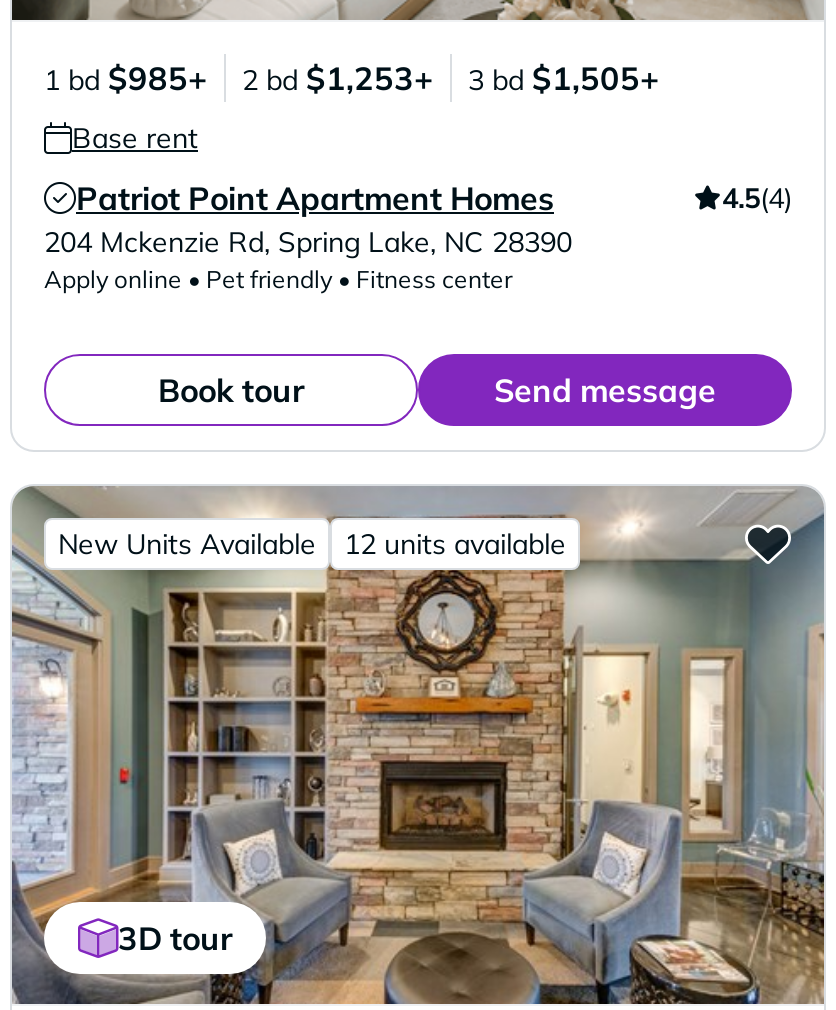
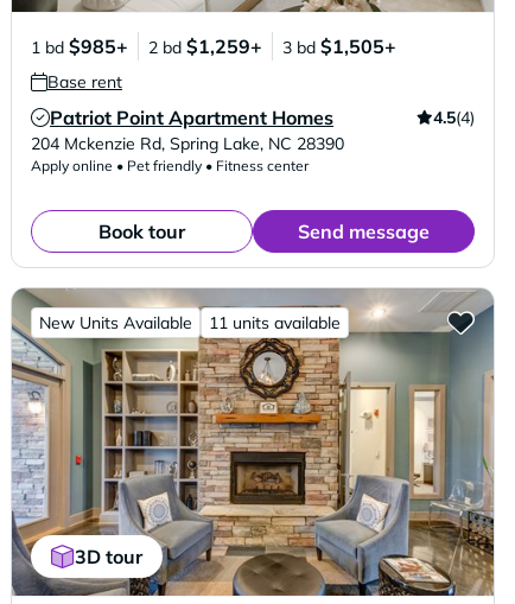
[44,58,660,98] 1 bd $985+ 2 bd $1,253+ 3 bd $1,505+ -> [31,34,396,58] 1 bd $985+ 2 bd $1,259+ 3 bd $1,505+
[344,526,566,562] 12 units available -> [209,312,341,333] 11 units available

